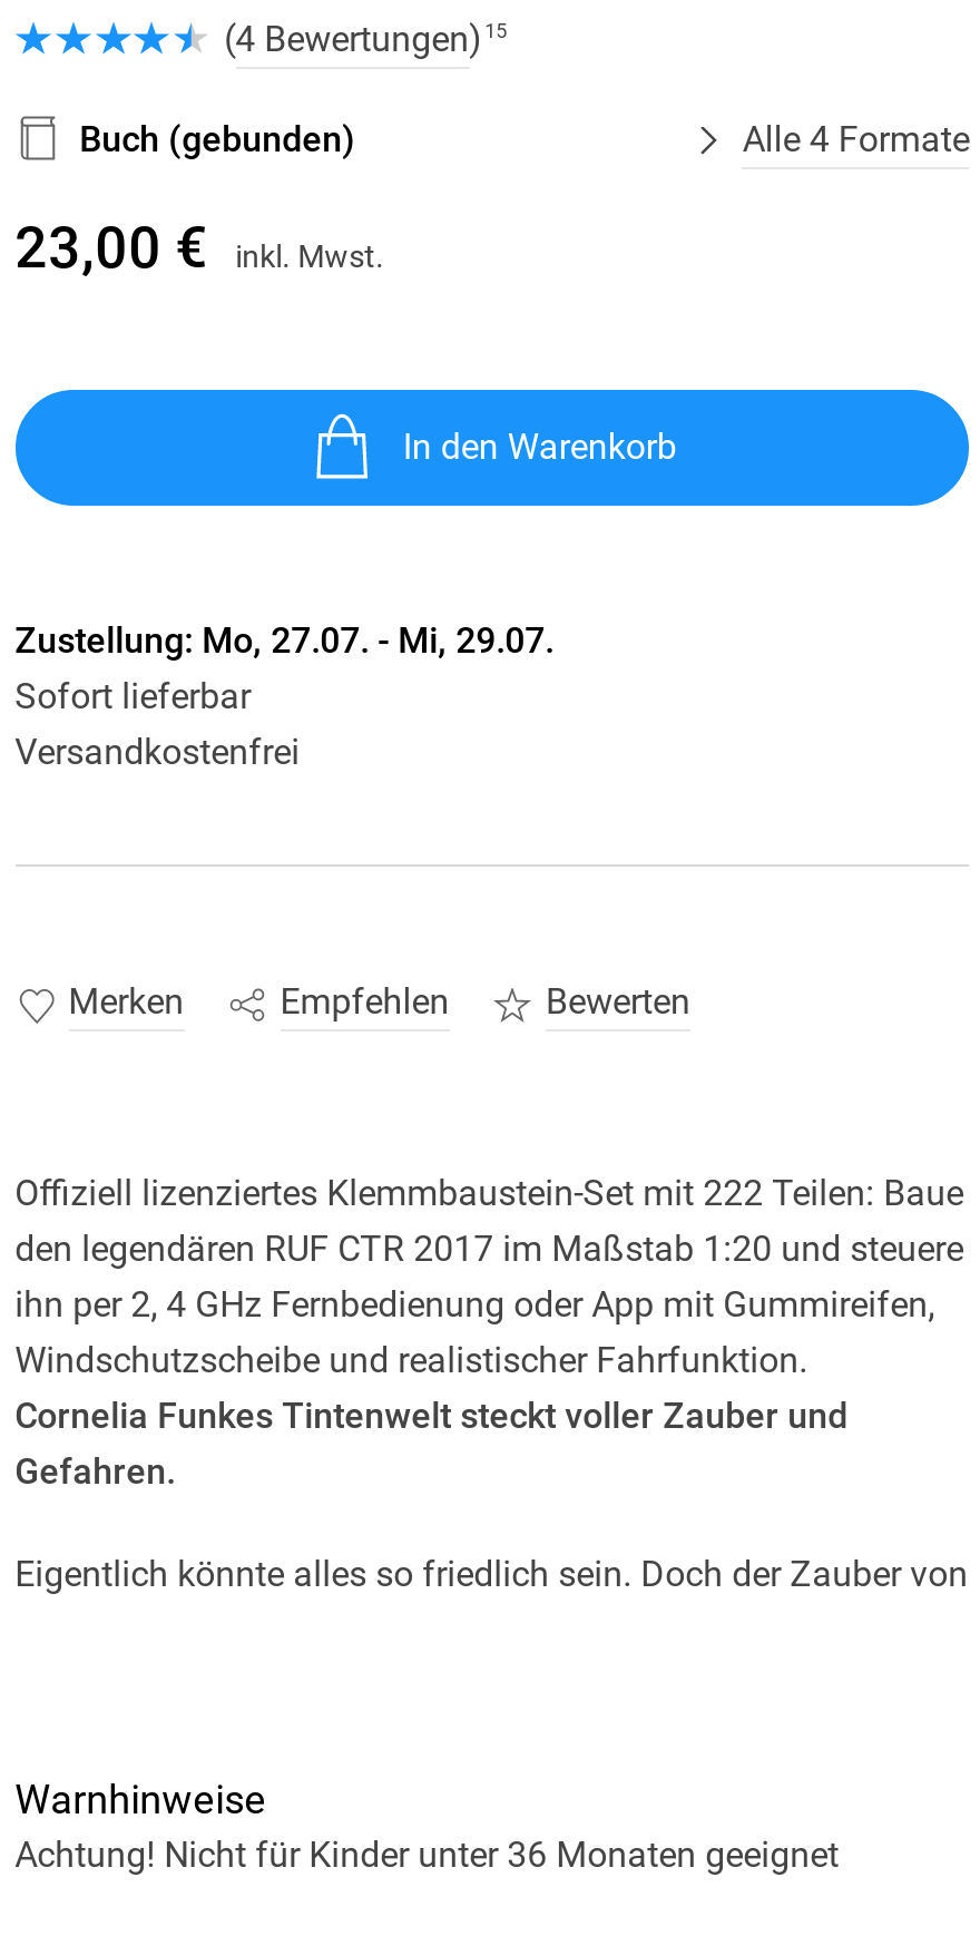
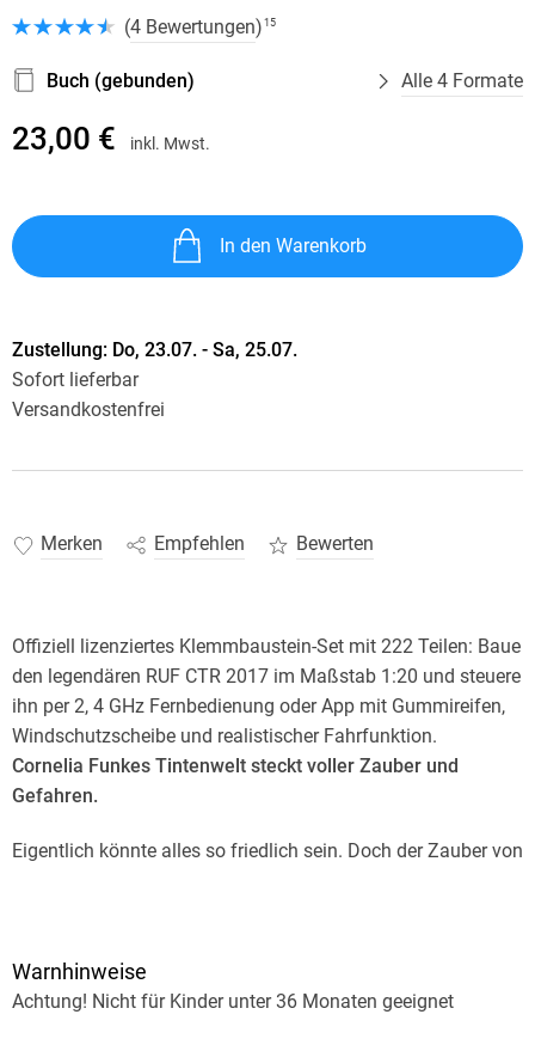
[15,620,554,662] Zustellung: Mo, 27.07. - Mi, 29.07. -> [11,338,297,361] Zustellung: Do, 23.07. - Sa, 25.07.

